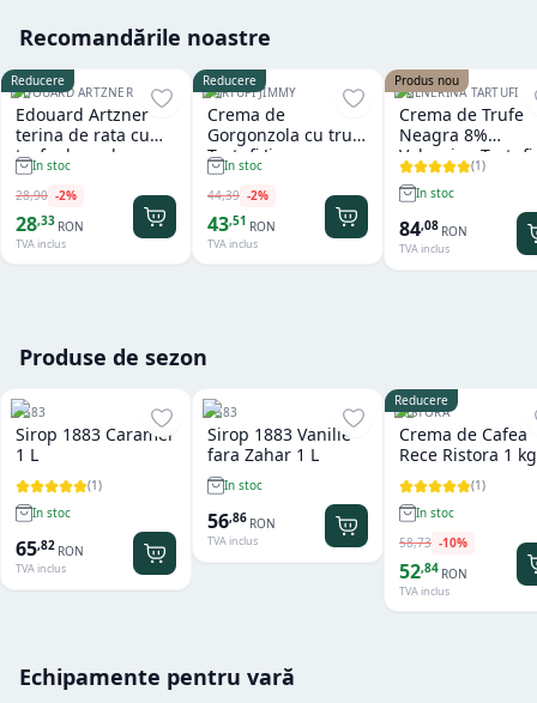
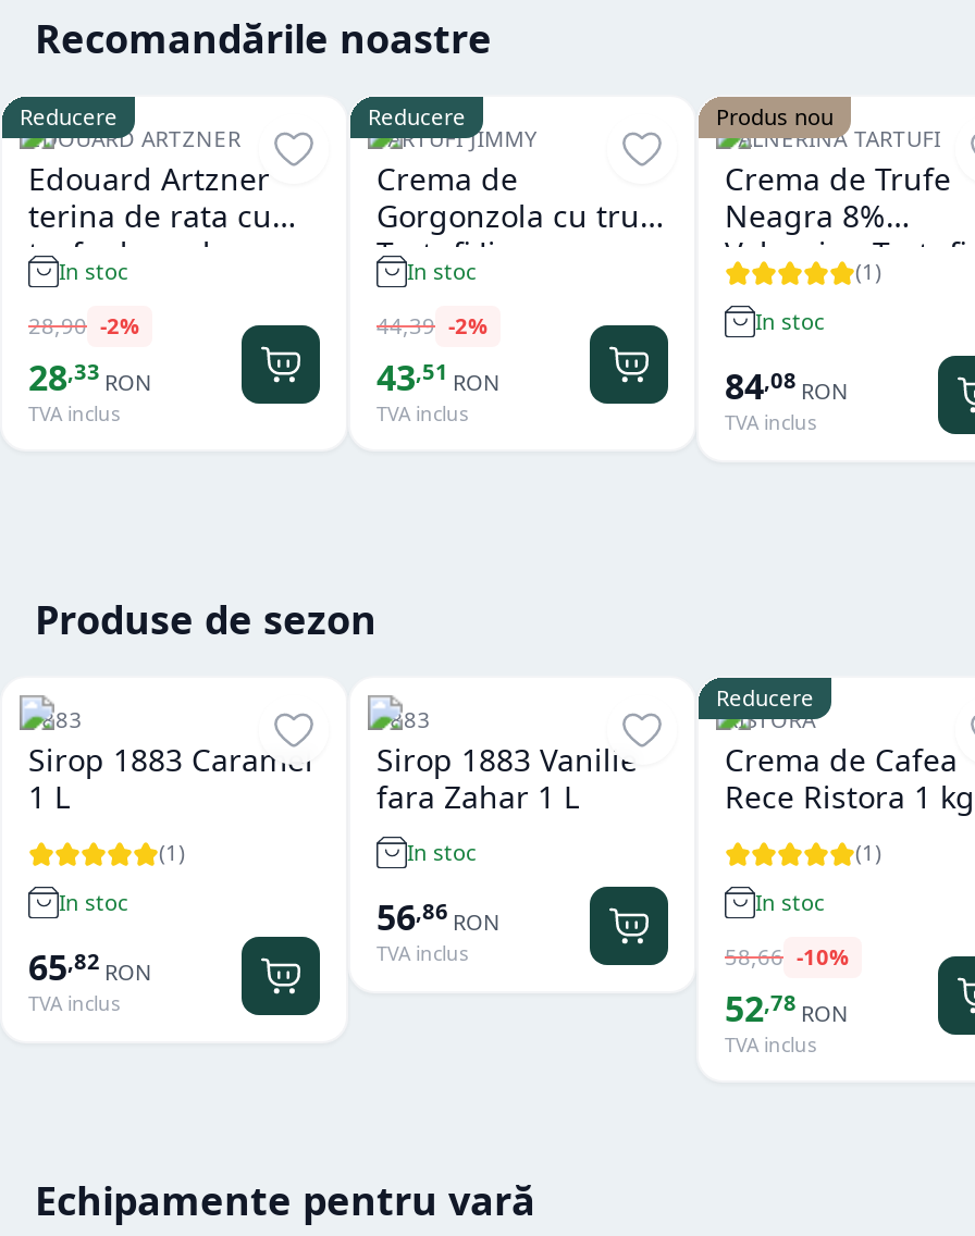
[399,535,467,551] 58,73 - 10% -> [725,942,849,972] 58,66 - 10%
[399,559,467,585] 52,84 RON -> [725,986,849,1033] 52,78 RON

